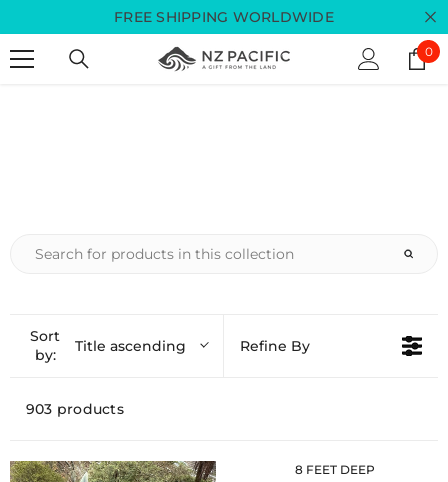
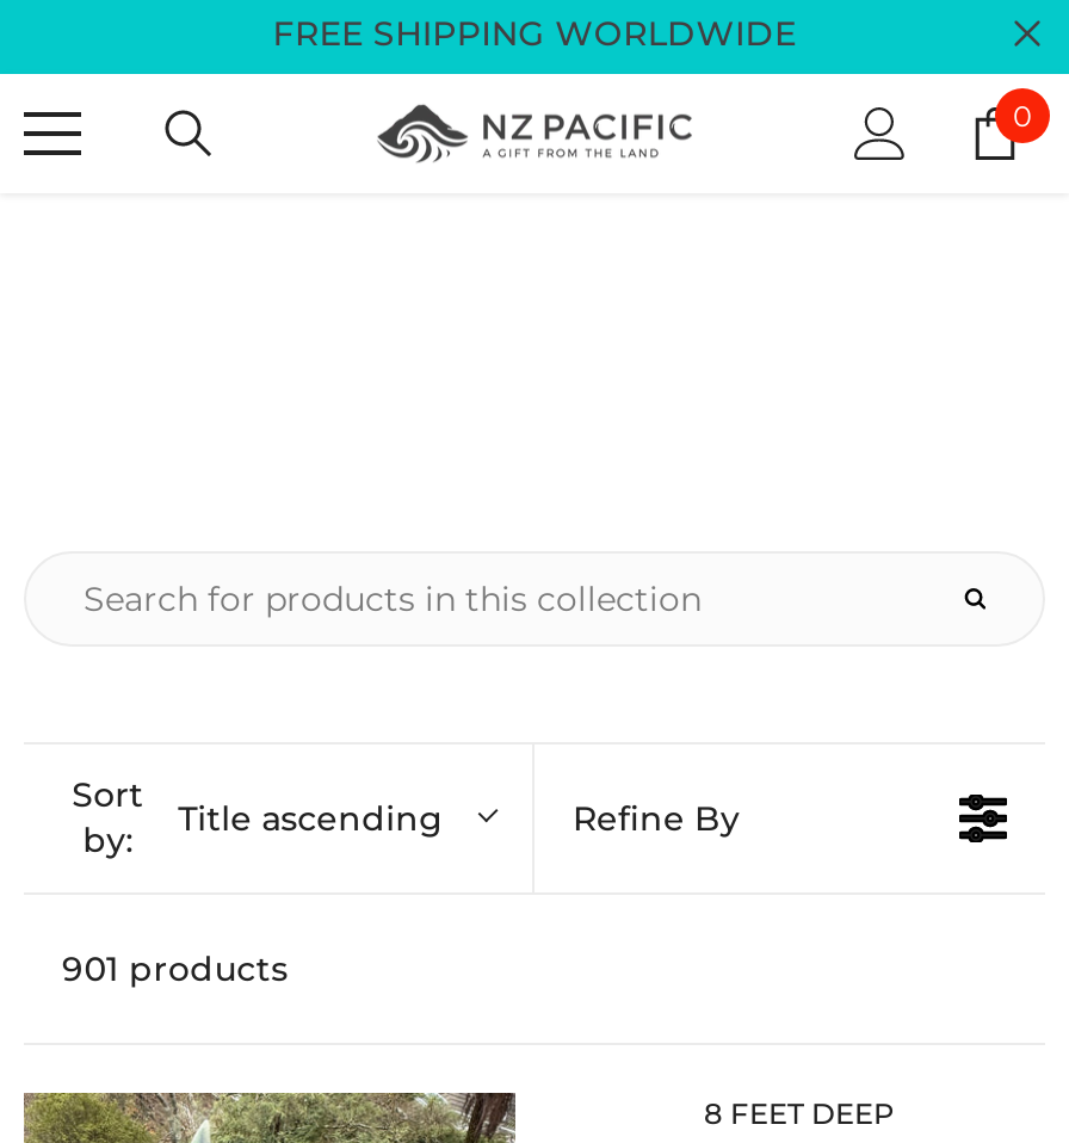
[26,400,124,418] 903 products -> [62,947,288,990] 901 products

